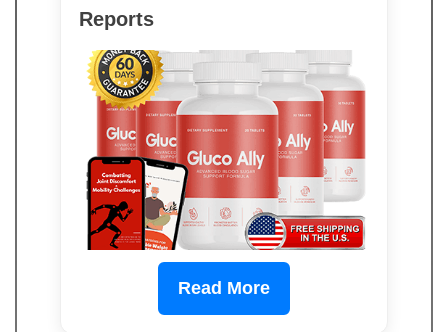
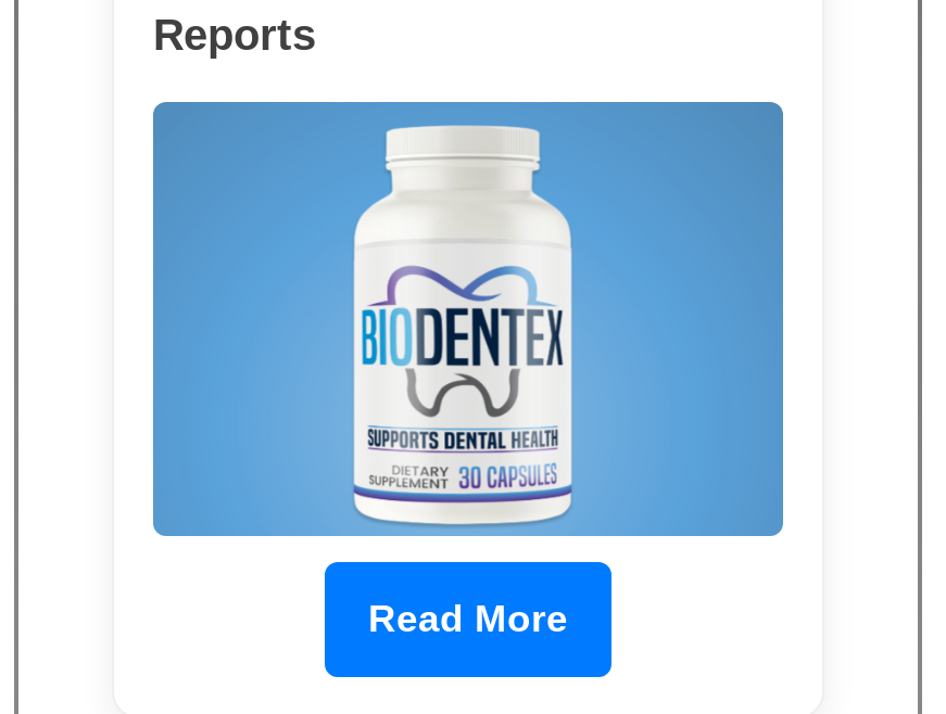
[79,49,369,251] [image] -> [151,100,785,538] [image]

